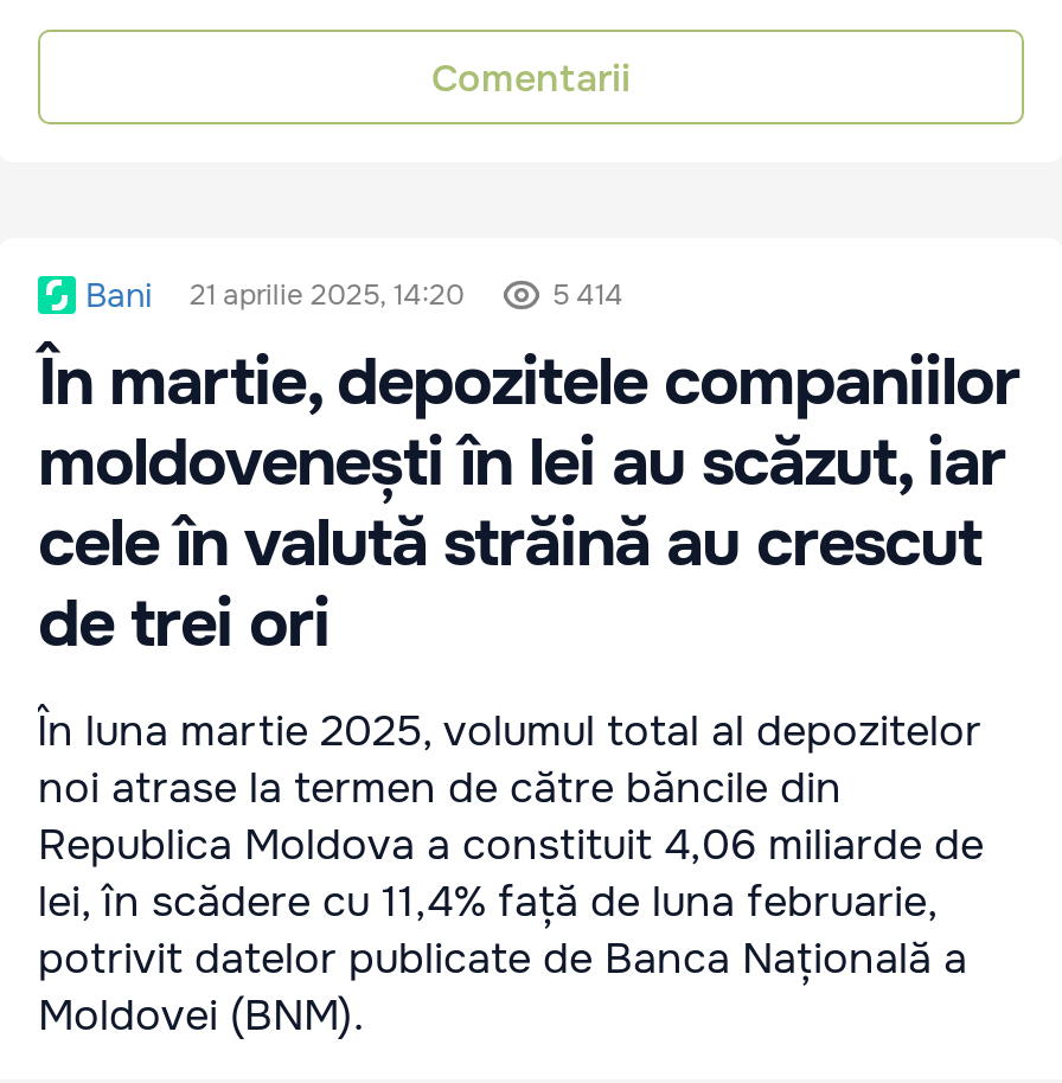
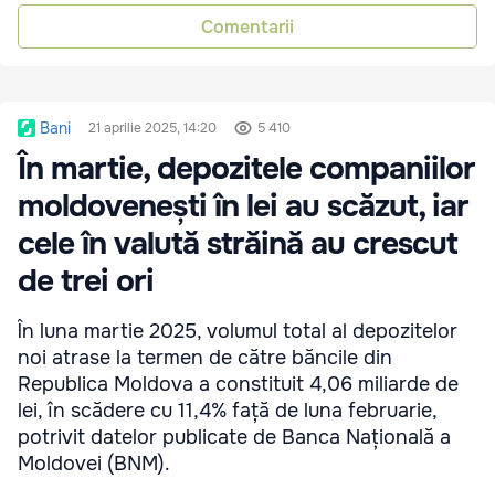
[552,277,623,315] 5 414 -> [257,120,291,137] 5 410

